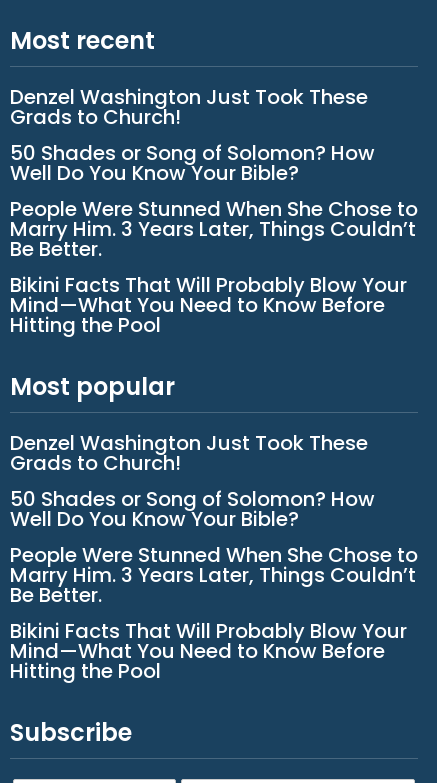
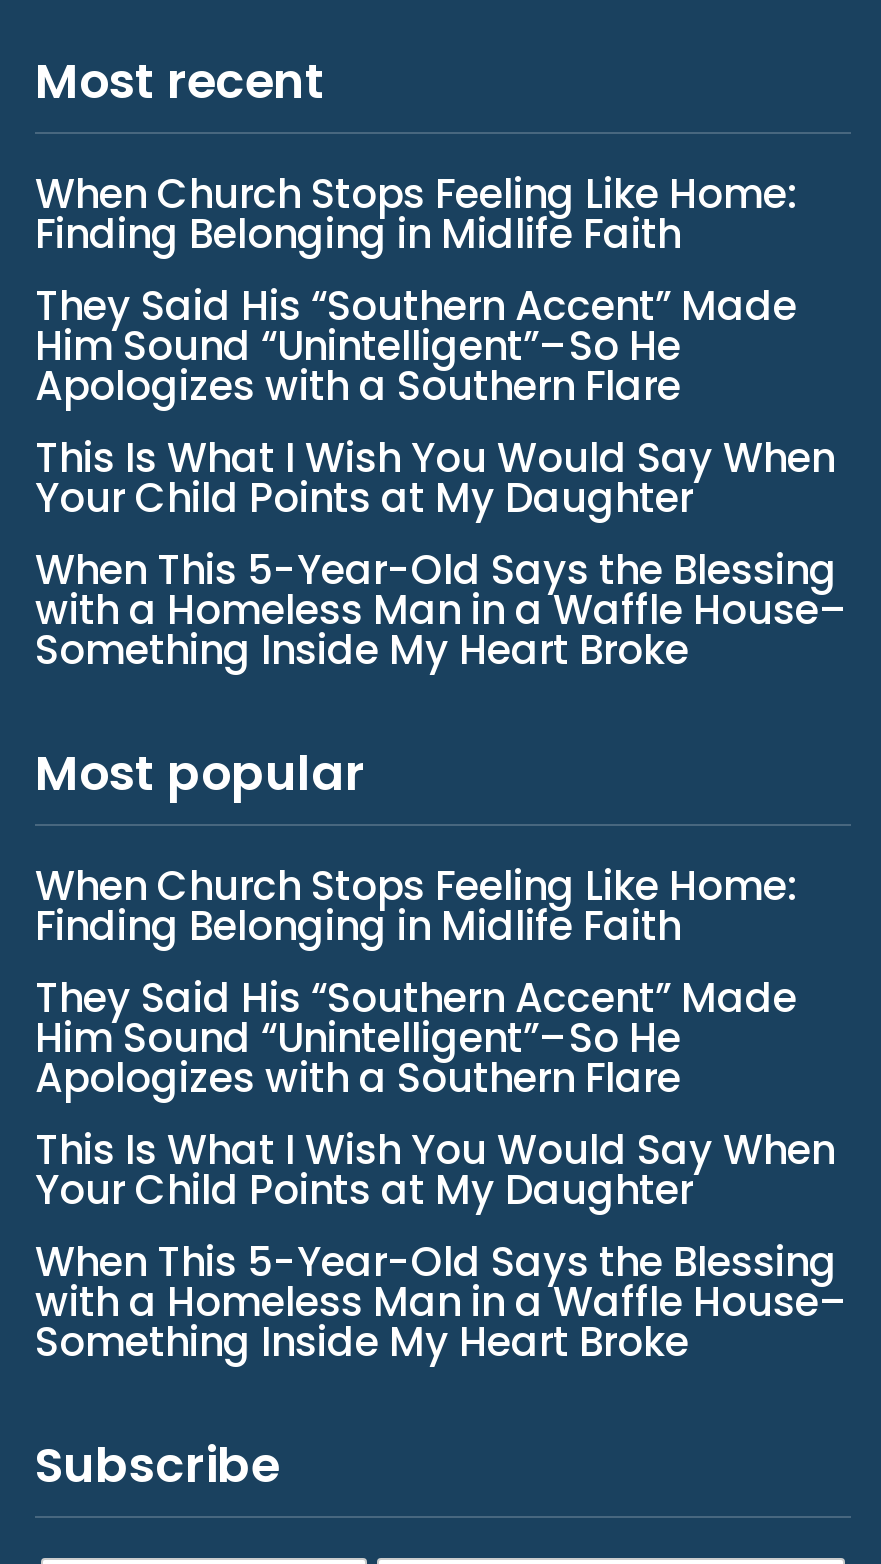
[10,83,418,339] Denzel Washington Just Took These | Grads to Church! | 50 Shades or Song of Solomon? How | Well Do You Know Your Bible? | People Were Stunned When She Chose to | Marry Him. 3 Years Later, Things Couldn’t | Be Better. | Bikini Facts That Will Probably Blow Your | Mind—What You Need to Know Before | Hitting the Pool -> [35,166,849,678] When Church Stops Feeling Like Home: | Finding Belonging in Midlife Faith | They Said His “Southern Accent” Made | Him Sound “Unintelligent”–So He | Apologizes with a Southern Flare | This Is What I Wish You Would Say When | Your Child Points at My Daughter | When This 5-Year-Old Says the Blessing | with a Homeless Man in a Waffle House– | Something Inside My Heart Broke
[10,429,418,685] Denzel Washington Just Took These | Grads to Church! | 50 Shades or Song of Solomon? How | Well Do You Know Your Bible? | People Were Stunned When She Chose to | Marry Him. 3 Years Later, Things Couldn’t | Be Better. | Bikini Facts That Will Probably Blow Your | Mind—What You Need to Know Before | Hitting the Pool -> [35,858,849,1370] When Church Stops Feeling Like Home: | Finding Belonging in Midlife Faith | They Said His “Southern Accent” Made | Him Sound “Unintelligent”–So He | Apologizes with a Southern Flare | This Is What I Wish You Would Say When | Your Child Points at My Daughter | When This 5-Year-Old Says the Blessing | with a Homeless Man in a Waffle House– | Something Inside My Heart Broke

